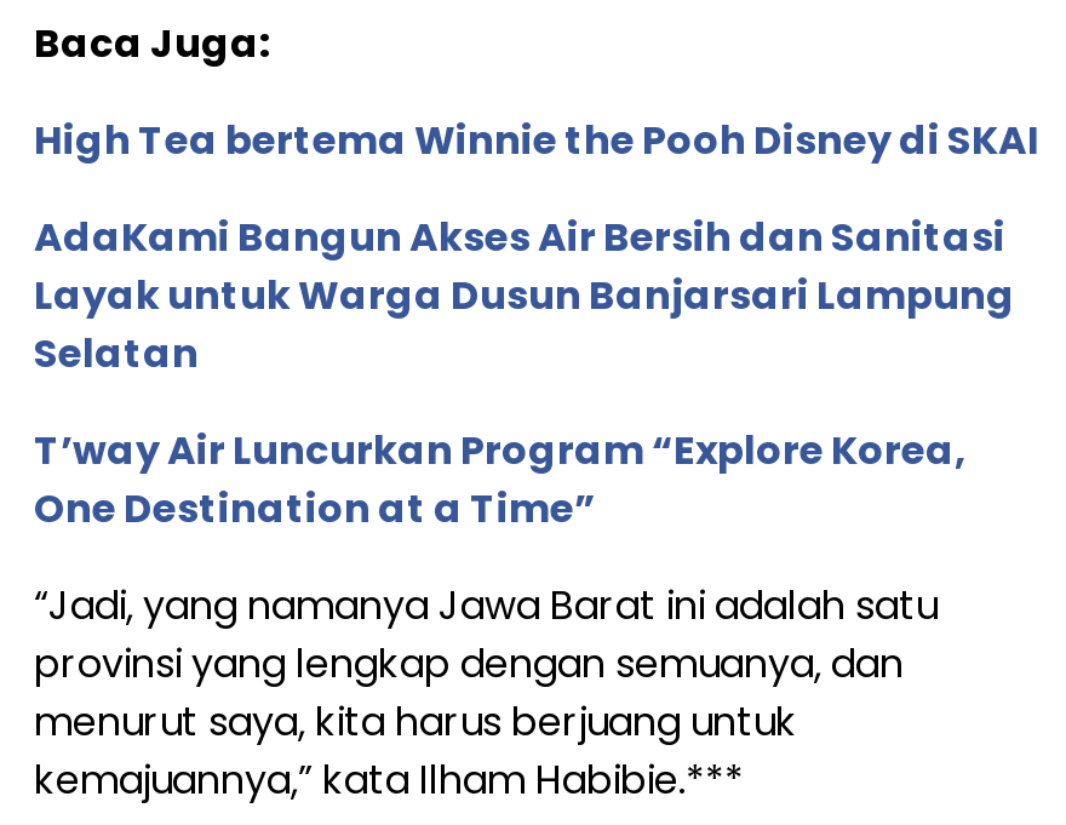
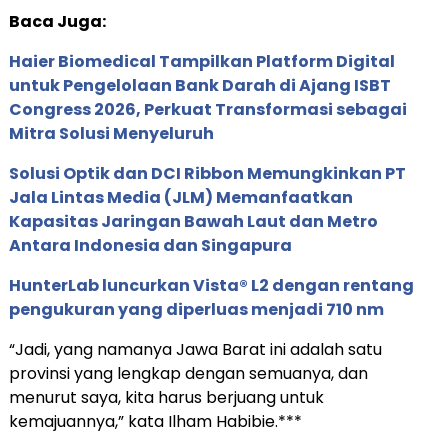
[34,113,1039,169] High Tea bertema Winnie the Pooh Disney di SKAI -> [9,50,407,145] Haier Biomedical Tampilkan Platform Digital | untuk Pengelolaan Bank Darah di Ajang ISBT | Congress 2026, Perkuat Transformasi sebagai | Mitra Solusi Menyeluruh
[34,210,1015,382] AdaKami Bangun Akses Air Bersih dan Sanitasi | Layak untuk Warga Dusun Banjarsari Lampung | Selatan -> [9,162,406,257] Solusi Optik dan DCI Ribbon Memungkinkan PT | Jala Lintas Media (JLM) Memanfaatkan | Kapasitas Jaringan Bawah Laut dan Metro | Antara Indonesia dan Singapura
[34,423,967,537] T’way Air Luncurkan Program “Explore Korea, | One Destination at a Time” -> [9,274,414,321] HunterLab luncurkan Vista® L2 dengan rentang | pengukuran yang diperluas menjadi 710 nm

